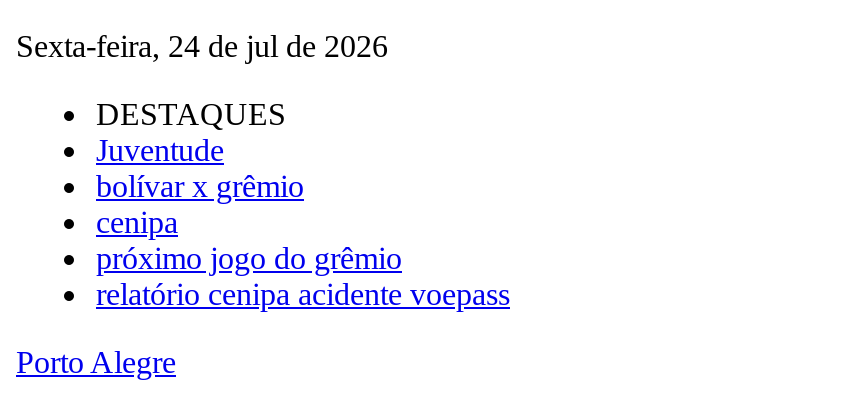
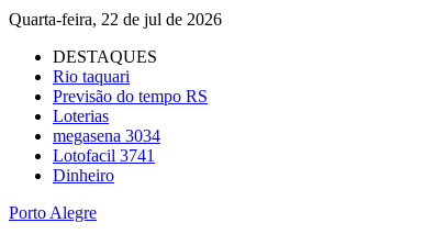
[16,29,388,63] Sexta-feira, 24 de jul de 2026 -> [9,10,222,29] Quarta-feira, 22 de jul de 2026
[96,133,510,311] Juventude | bolívar x grêmio | cenipa | próximo jogo do grêmio | relatório cenipa acidente voepass -> [53,67,208,185] Rio taquari | Previsão do tempo RS | Loterias | megasena 3034 | Lotofacil 3741 | Dinheiro

